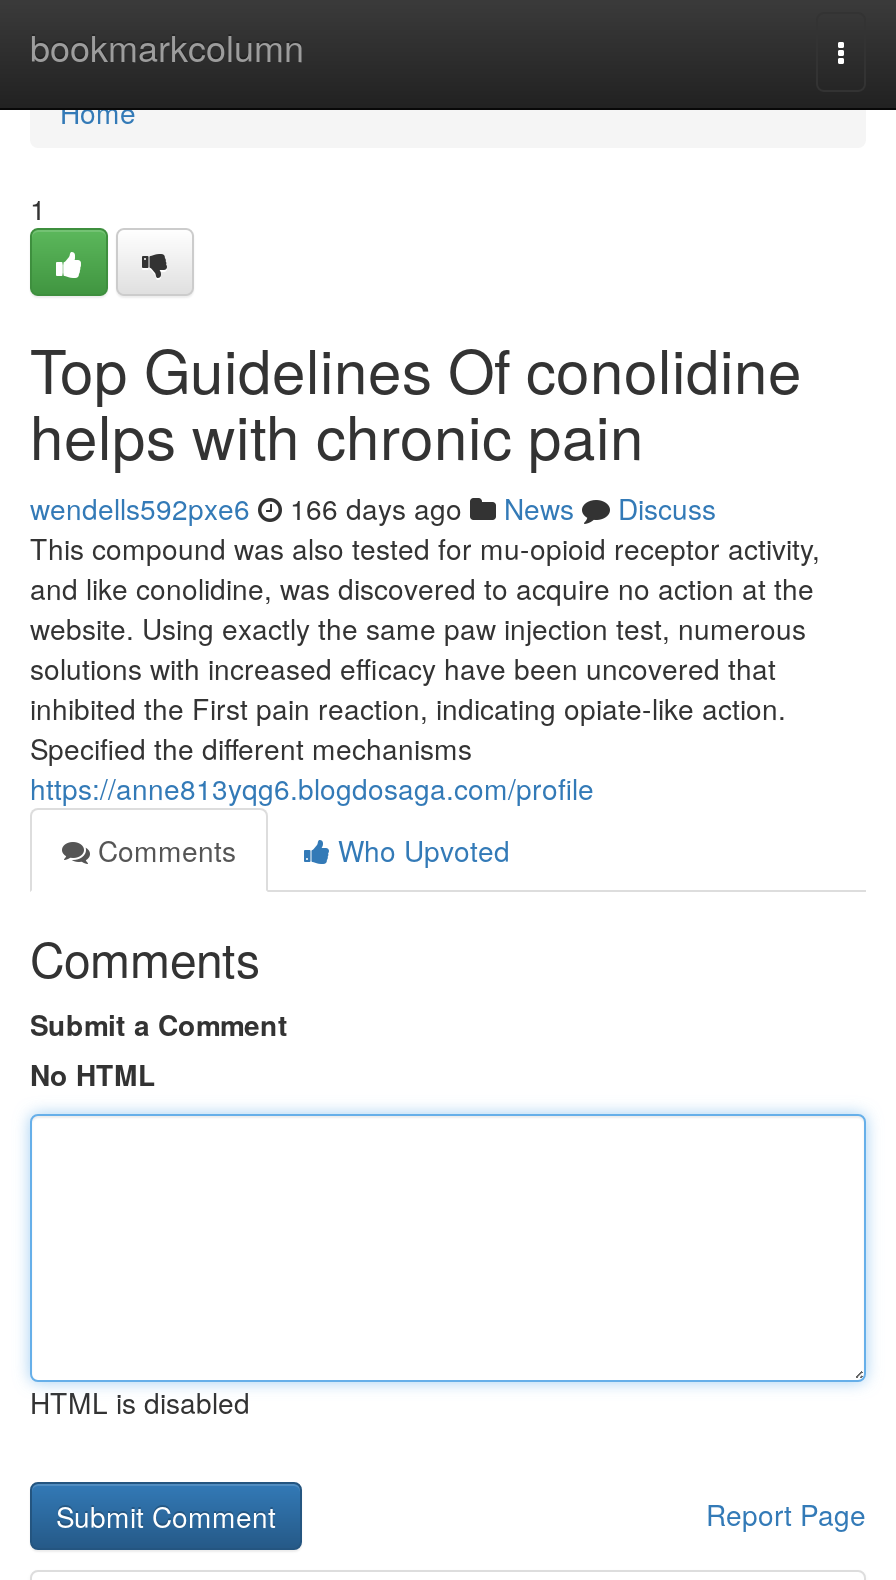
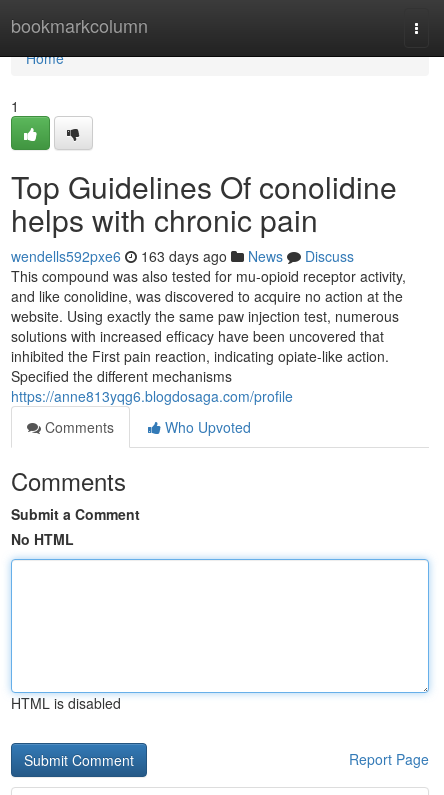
[30,488,716,528] wendells592pxe6 166 days ago News Discuss -> [11,246,354,266] wendells592pxe6 163 days ago News Discuss

